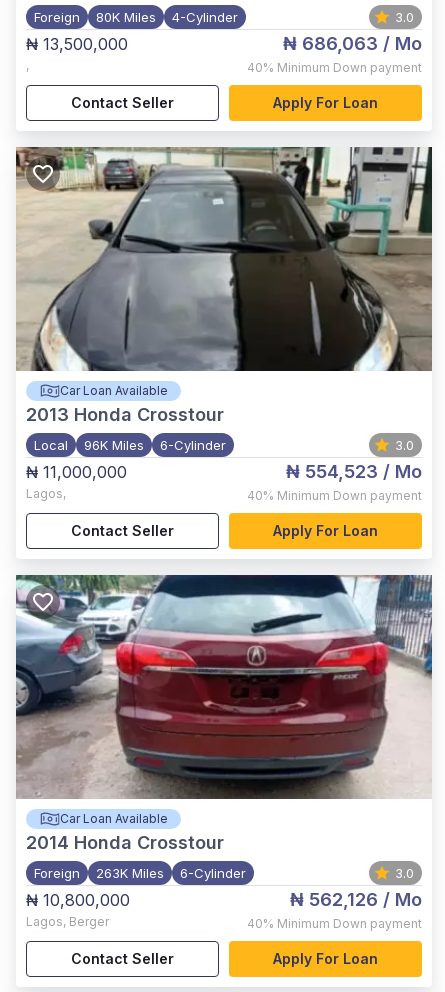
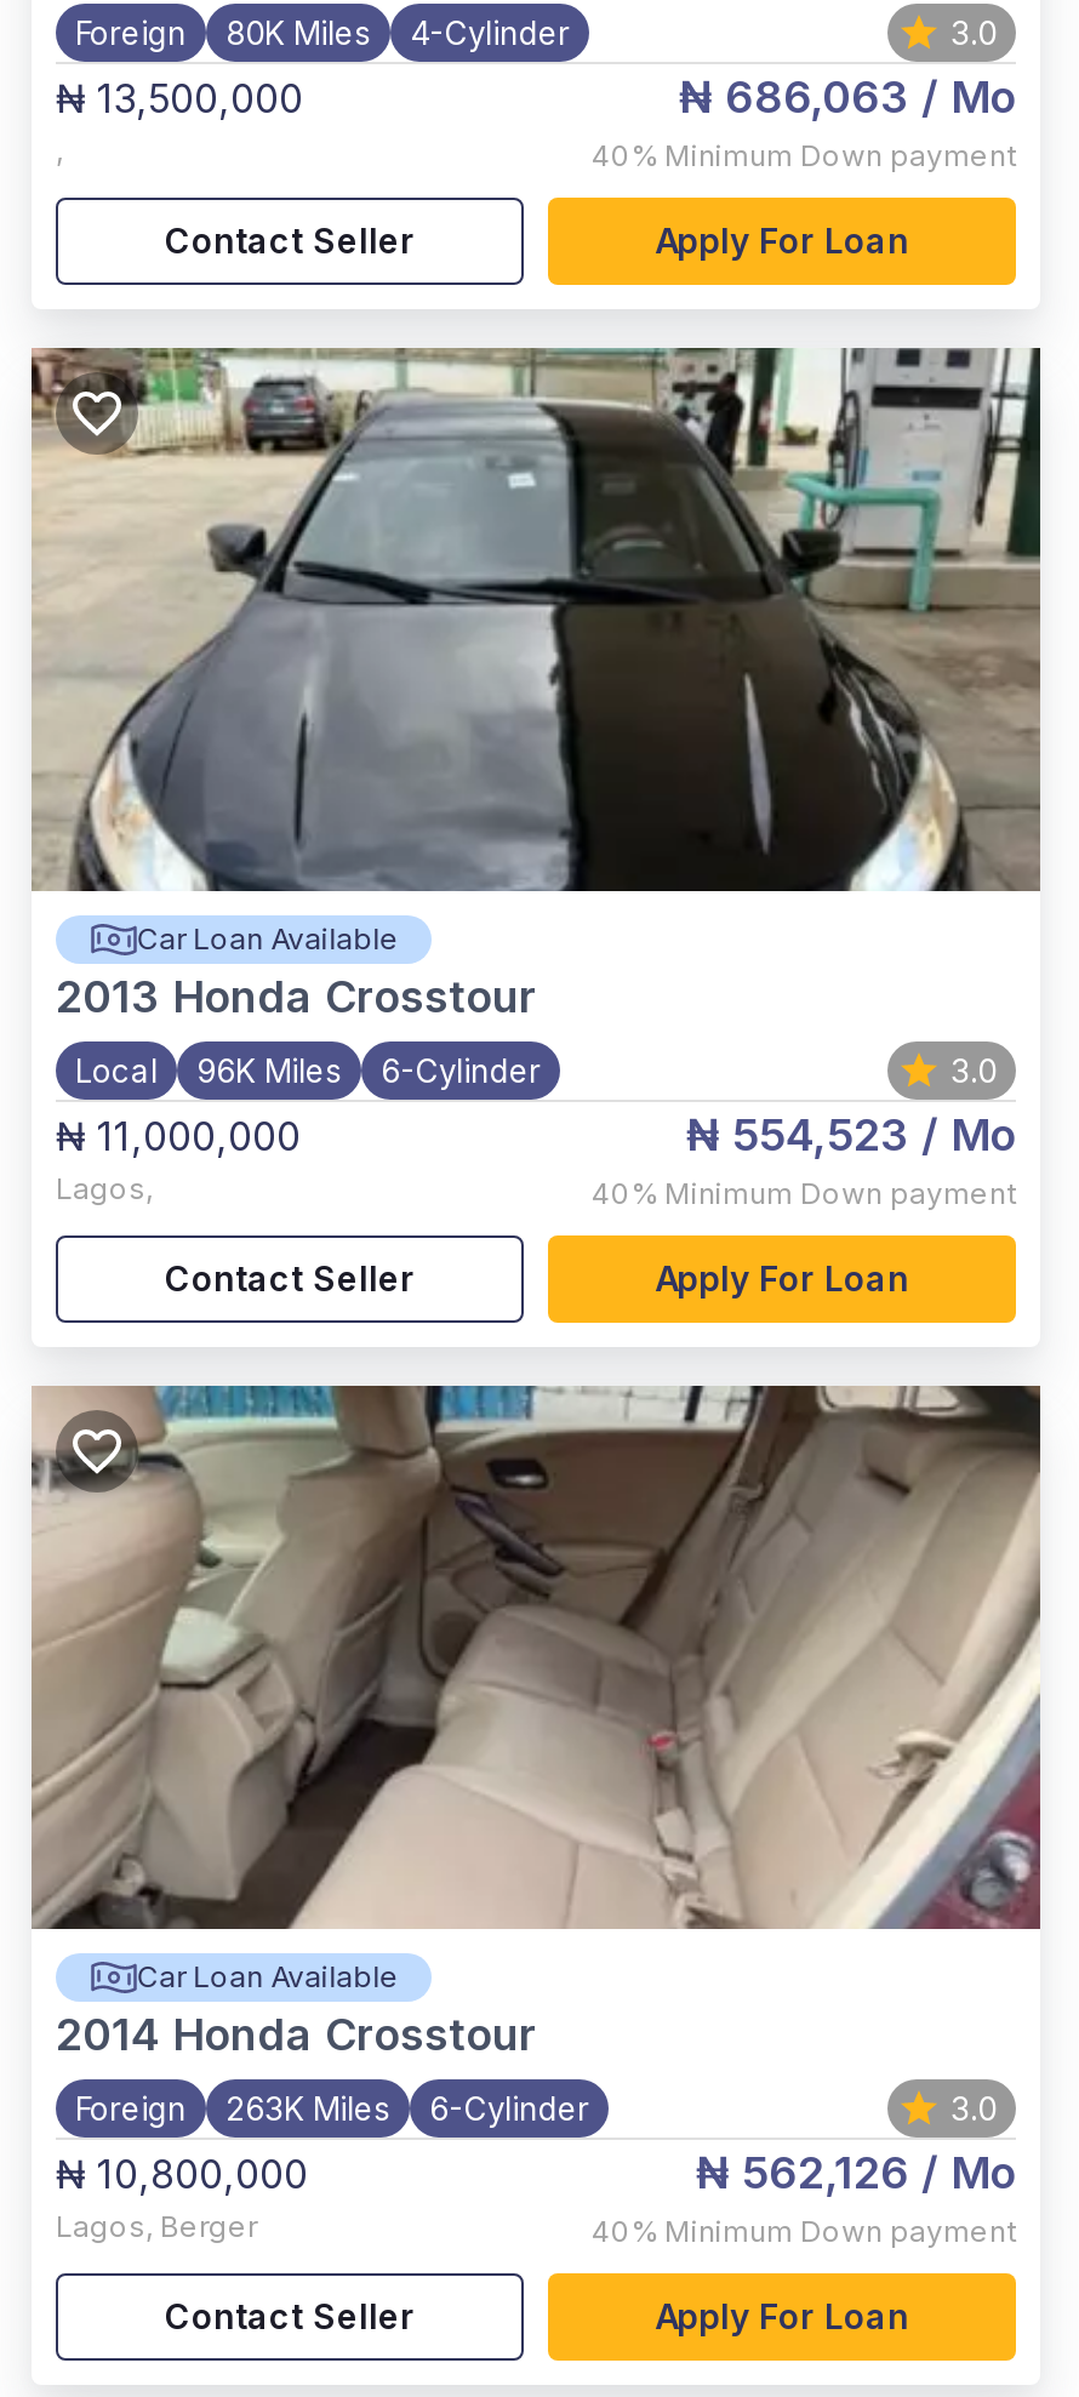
[15,574,433,799] [image] -> [29,1383,1043,1931] [image]

